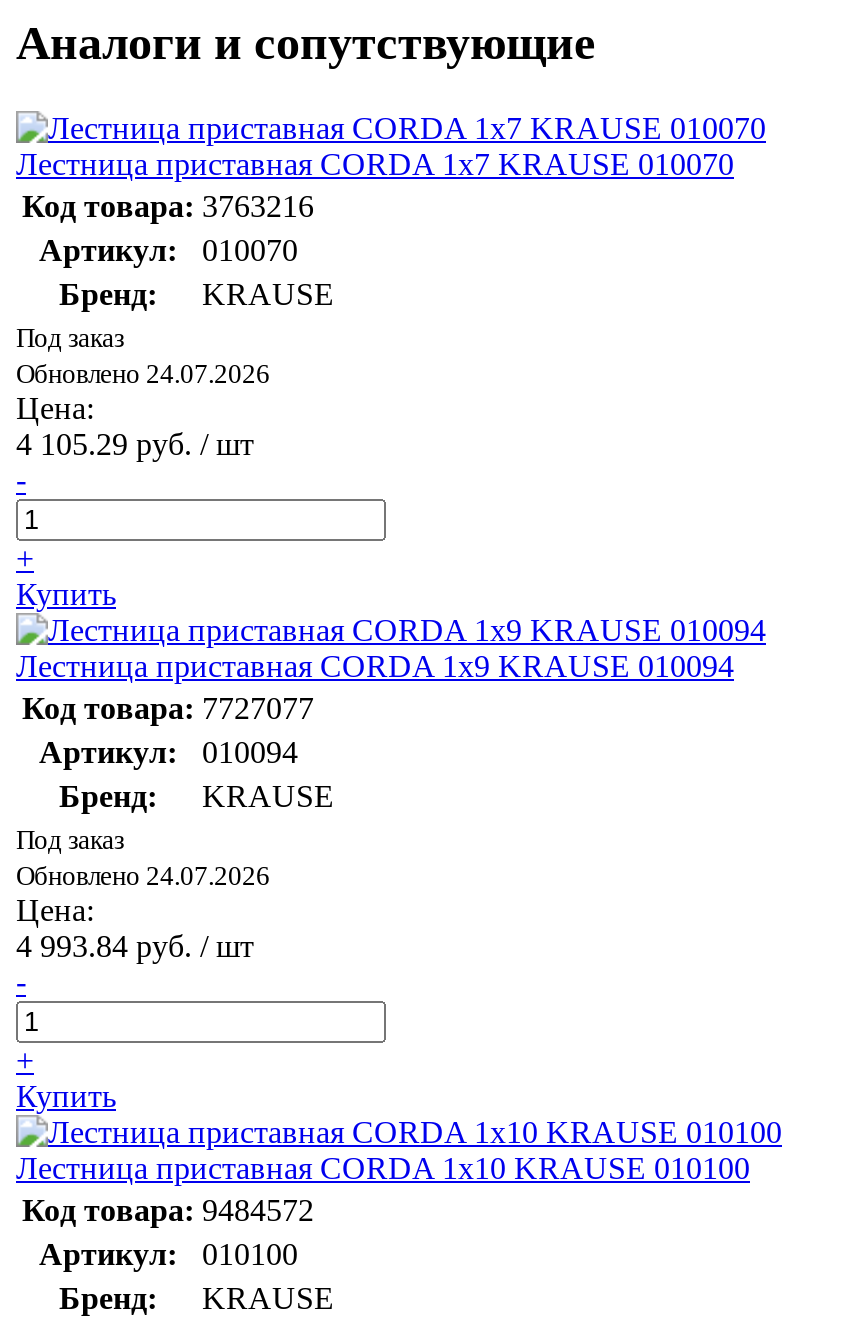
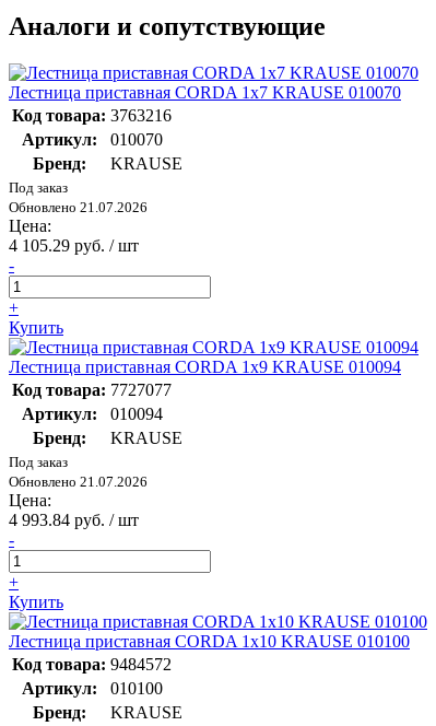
[16,358,270,388] Обновлено 24.07.2026 -> [9,199,148,215] Обновлено 21.07.2026
[16,860,270,890] Обновлено 24.07.2026 -> [9,473,148,489] Обновлено 21.07.2026

